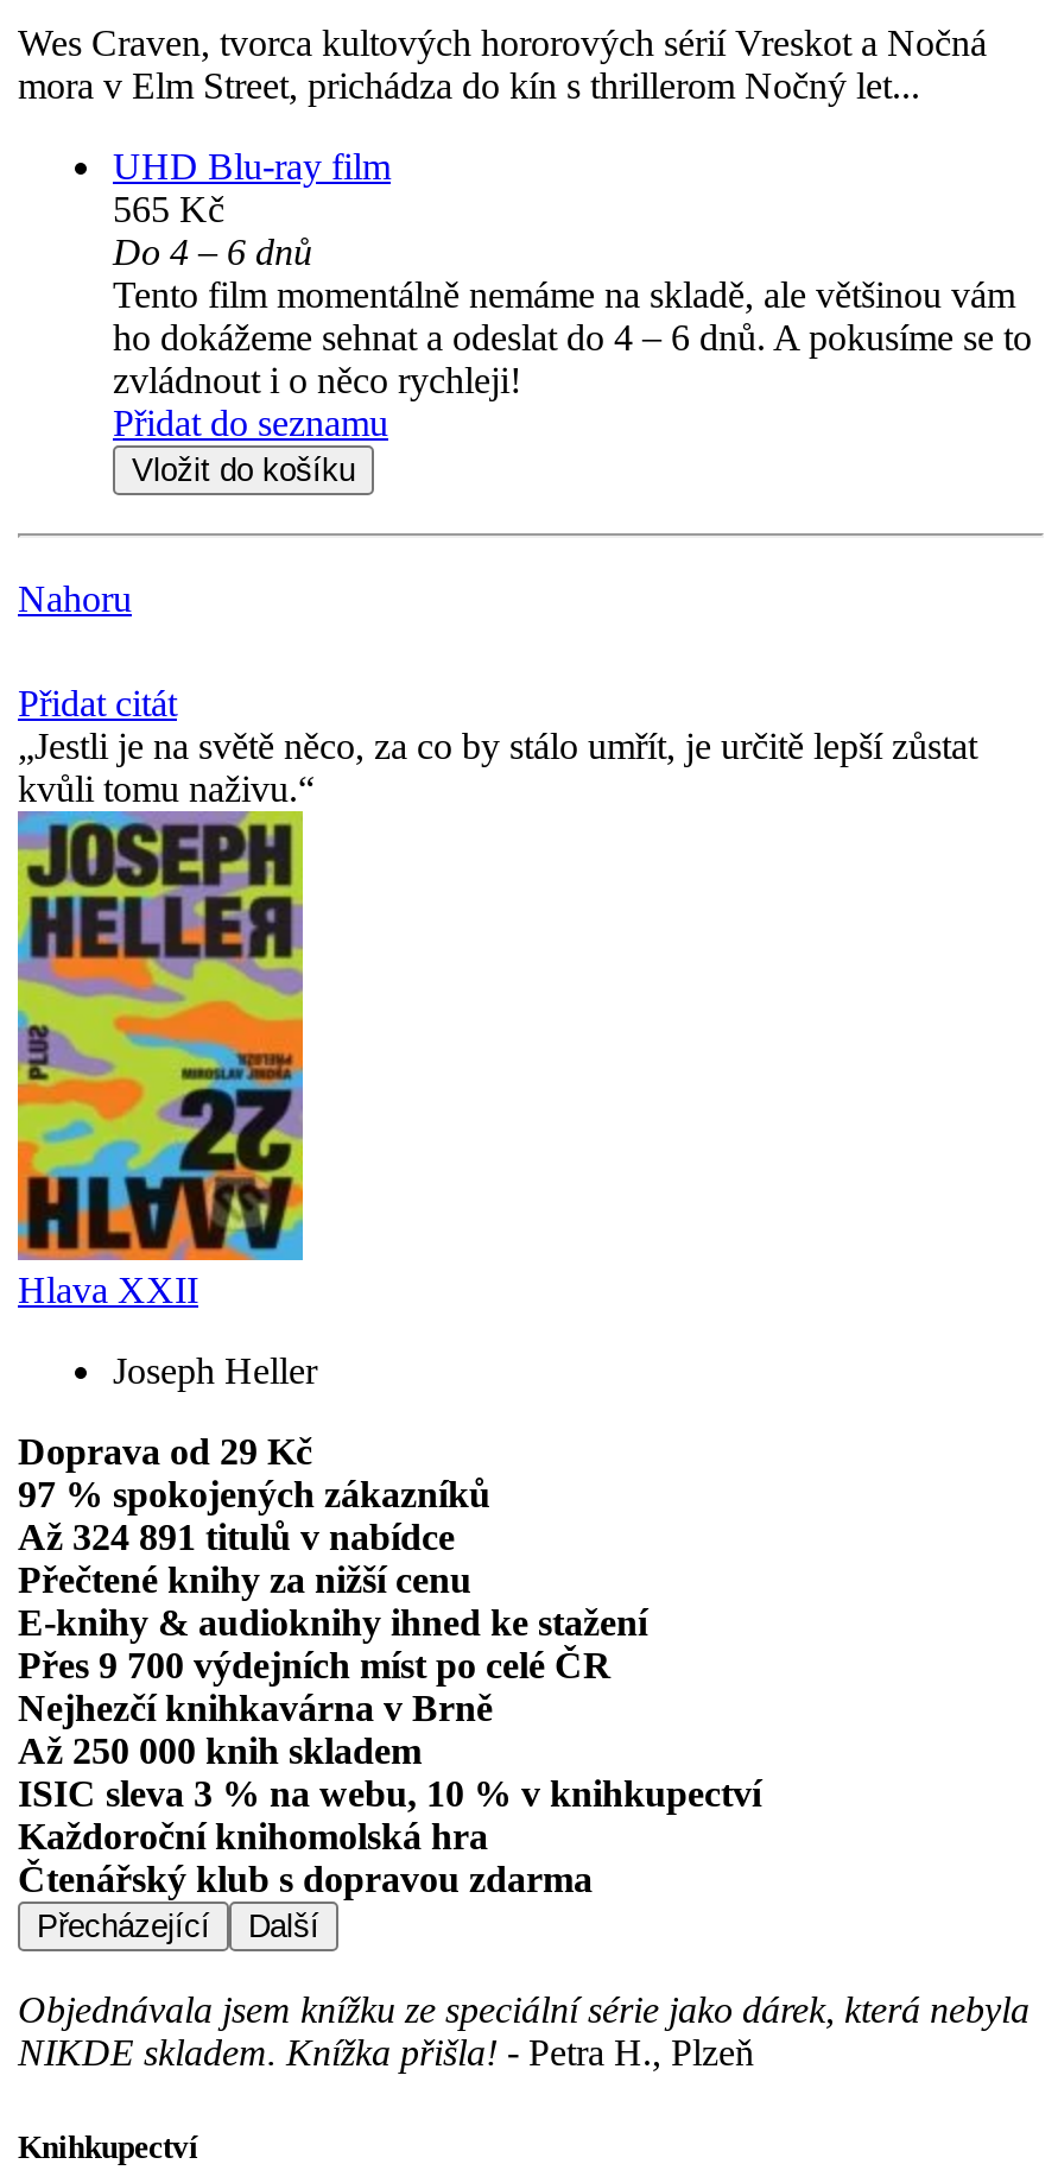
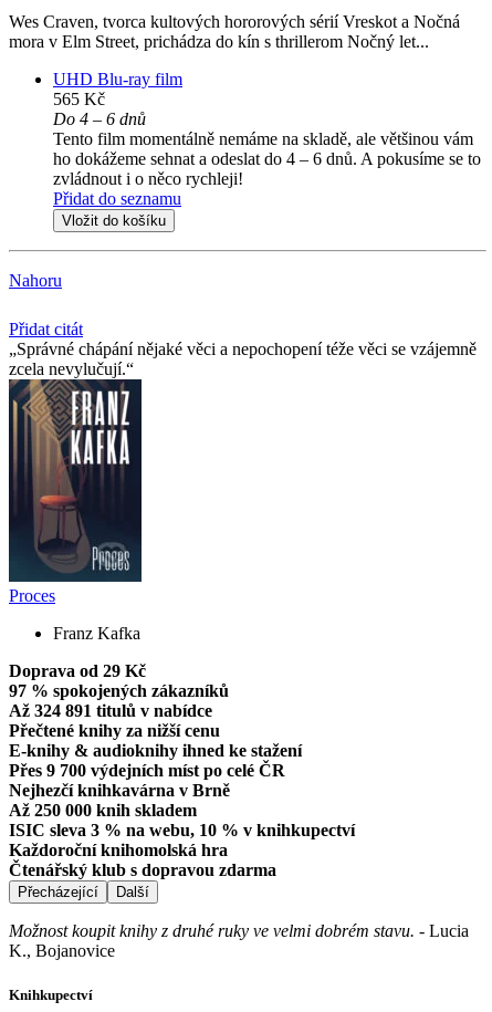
[18,727,977,810] Jestli je na světě něco, za co by stálo umřít, je určitě lepší zůstat | kvůli tomu naživu. -> [9,340,477,379] Správné chápání nějaké věci a nepochopení téže věci se vzájemně | zcela nevylučují.
[15,842,305,1311] [image] | Hlava XXII -> [8,387,143,605] [image] | Proces
[113,1351,317,1392] Joseph Heller -> [53,624,140,643] Franz Kafka
[18,1990,1030,2073] Objednávala jsem knížku ze speciální série jako dárek, která nebyla | NIKDE skladem. Knížka přišla! - Petra H., Plzeň -> [9,922,469,960] Možnost koupit knihy z druhé ruky ve velmi dobrém stavu. - Lucia | K., Bojanovice

